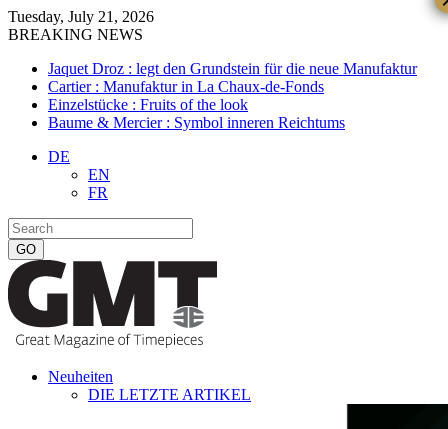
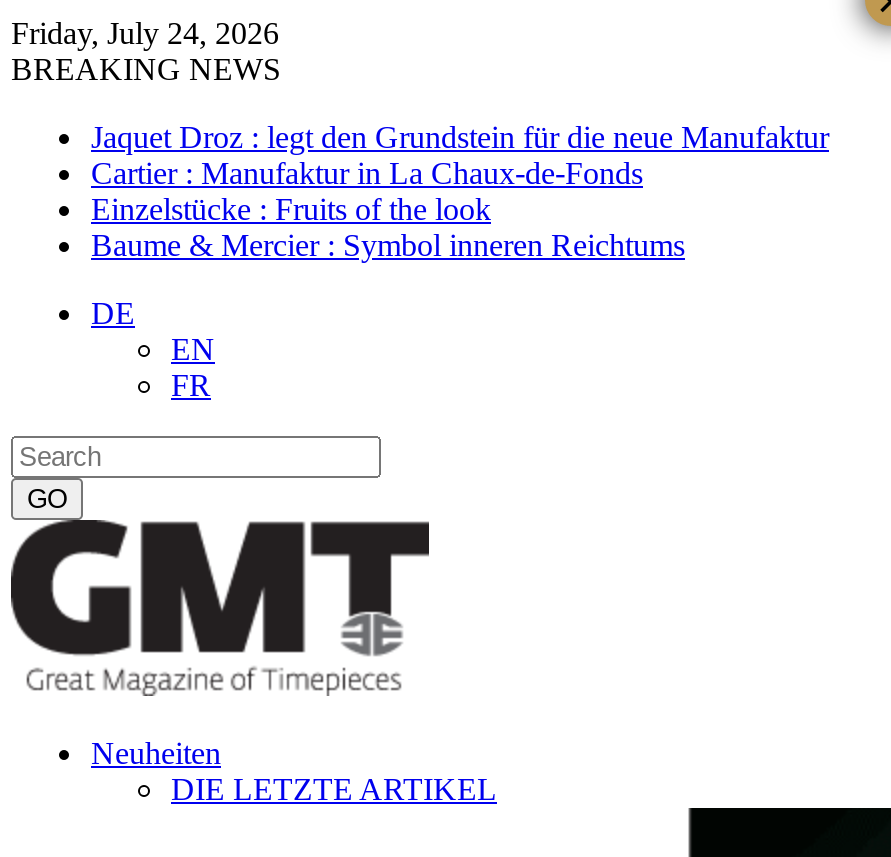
[8,8,154,25] Tuesday, July 21, 2026 -> [11,16,279,50] Friday, July 24, 2026

